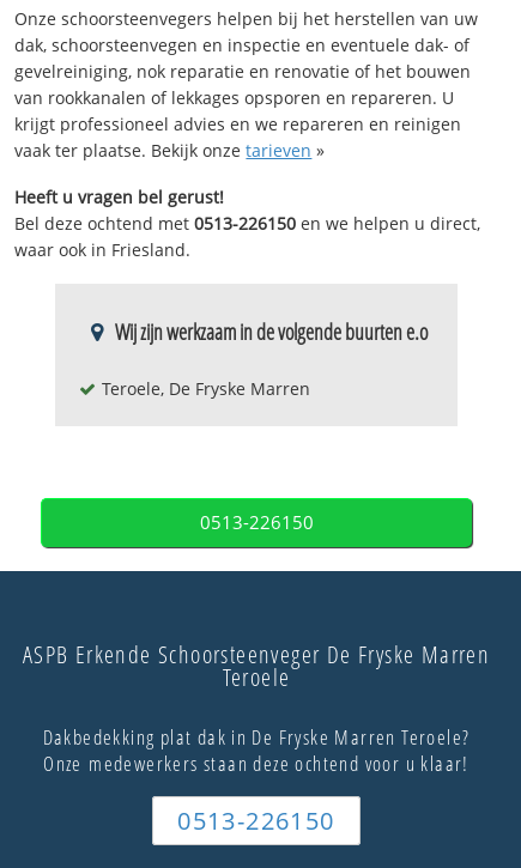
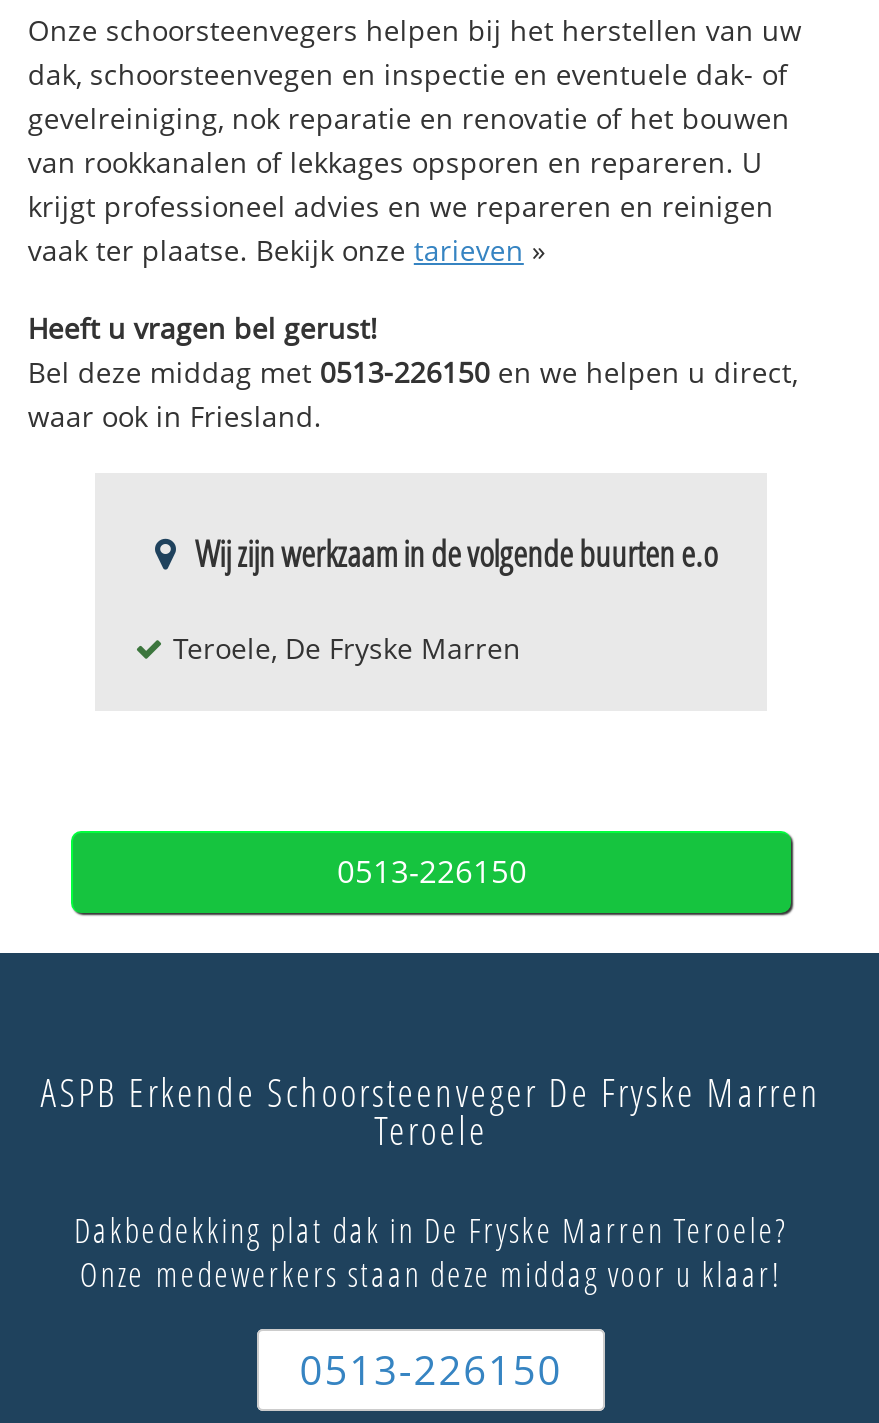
[15,212,481,235] Bel deze ochtend met 0513-226150 en we helpen u direct, -> [28,353,798,391] Bel deze middag met 0513-226150 en we helpen u direct,
[43,749,469,777] Onze medewerkers staan deze ochtend voor u klaar! -> [80,1250,782,1296] Onze medewerkers staan deze middag voor u klaar!

